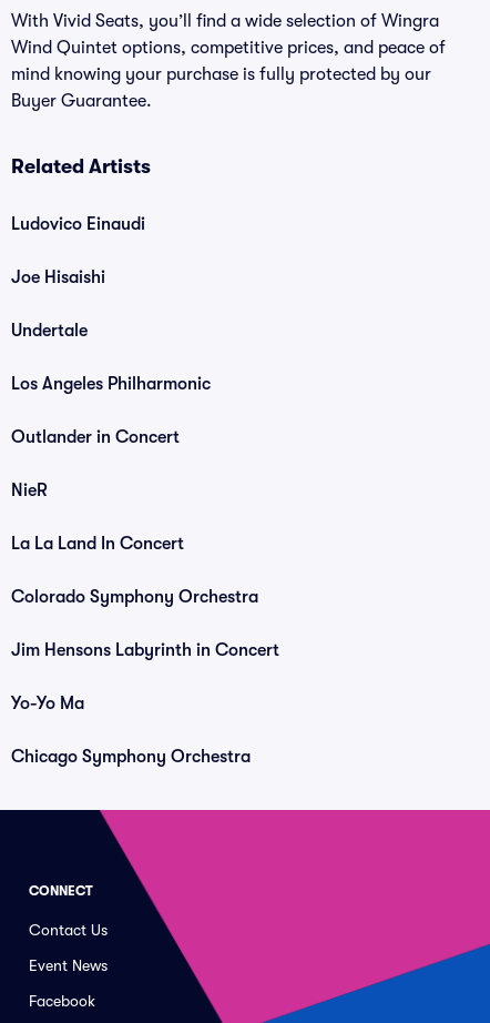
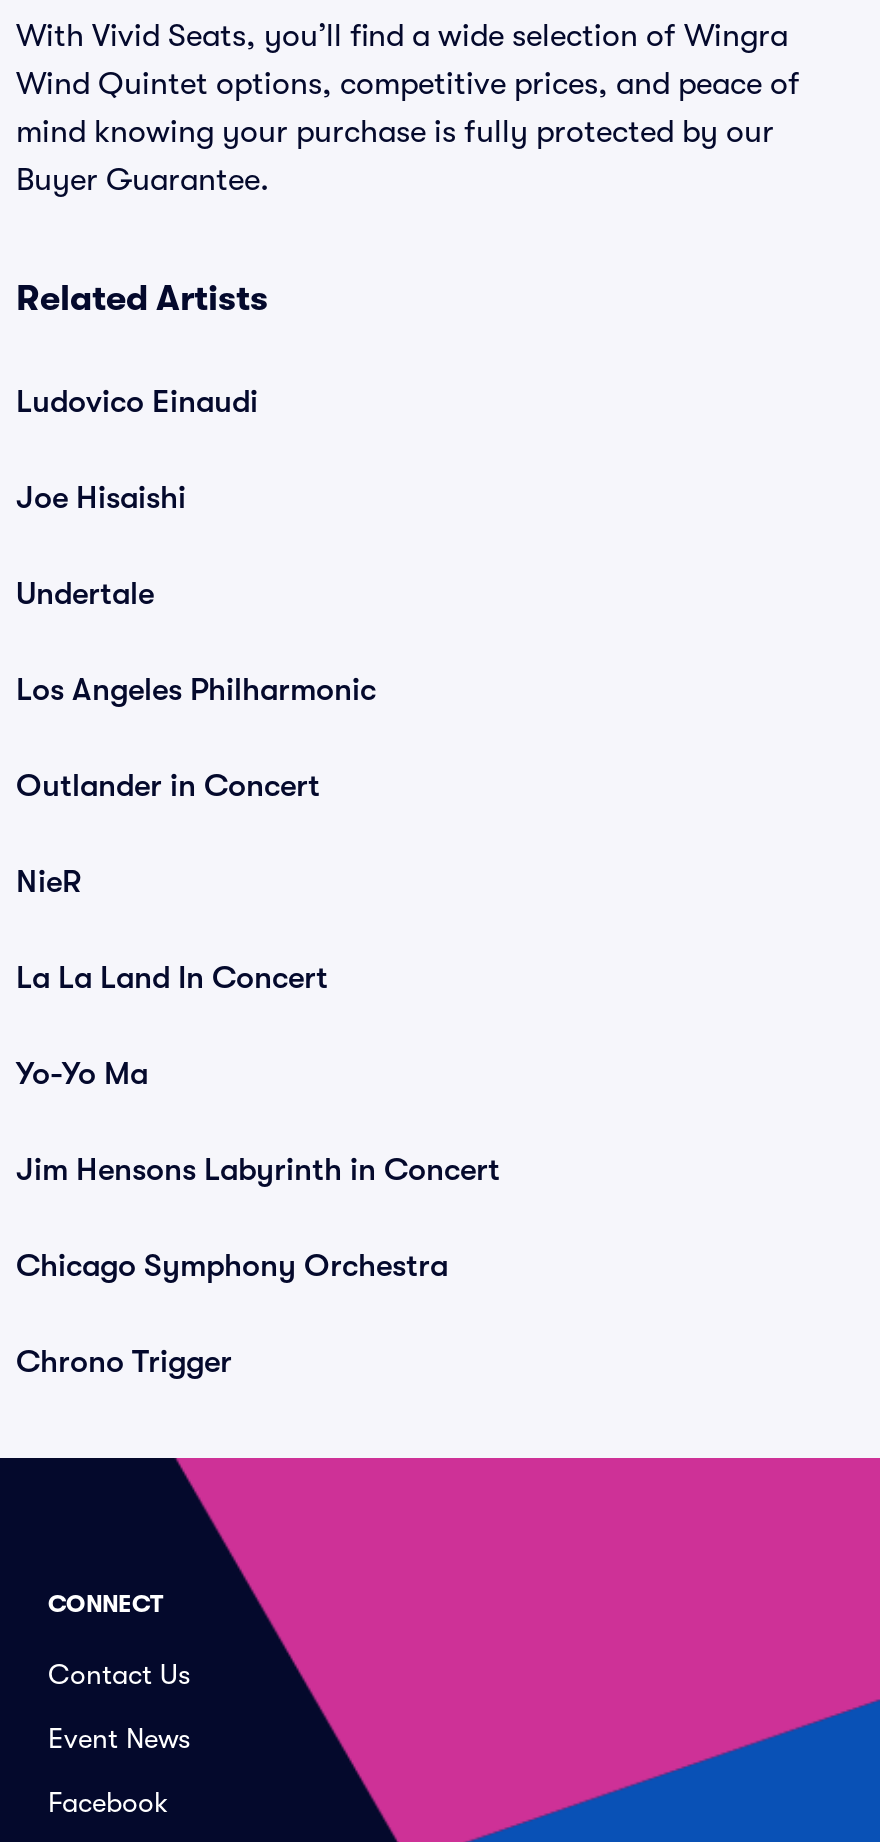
[11,587,258,607] Colorado Symphony Orchestra -> none
moved [11,693,84,713] -> [16,1056,148,1092]: Yo-Yo Ma
moved [11,747,251,767] -> [16,1248,448,1284]: Chicago Symphony Orchestra
none -> [16,1344,232,1380] Chrono Trigger

